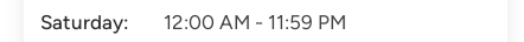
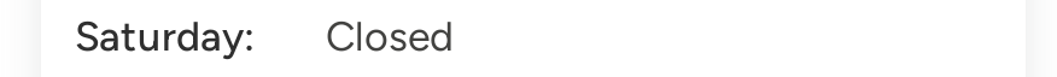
[164,10,346,34] 12:00 AM - 11:59 PM -> [326,12,454,60] Closed

